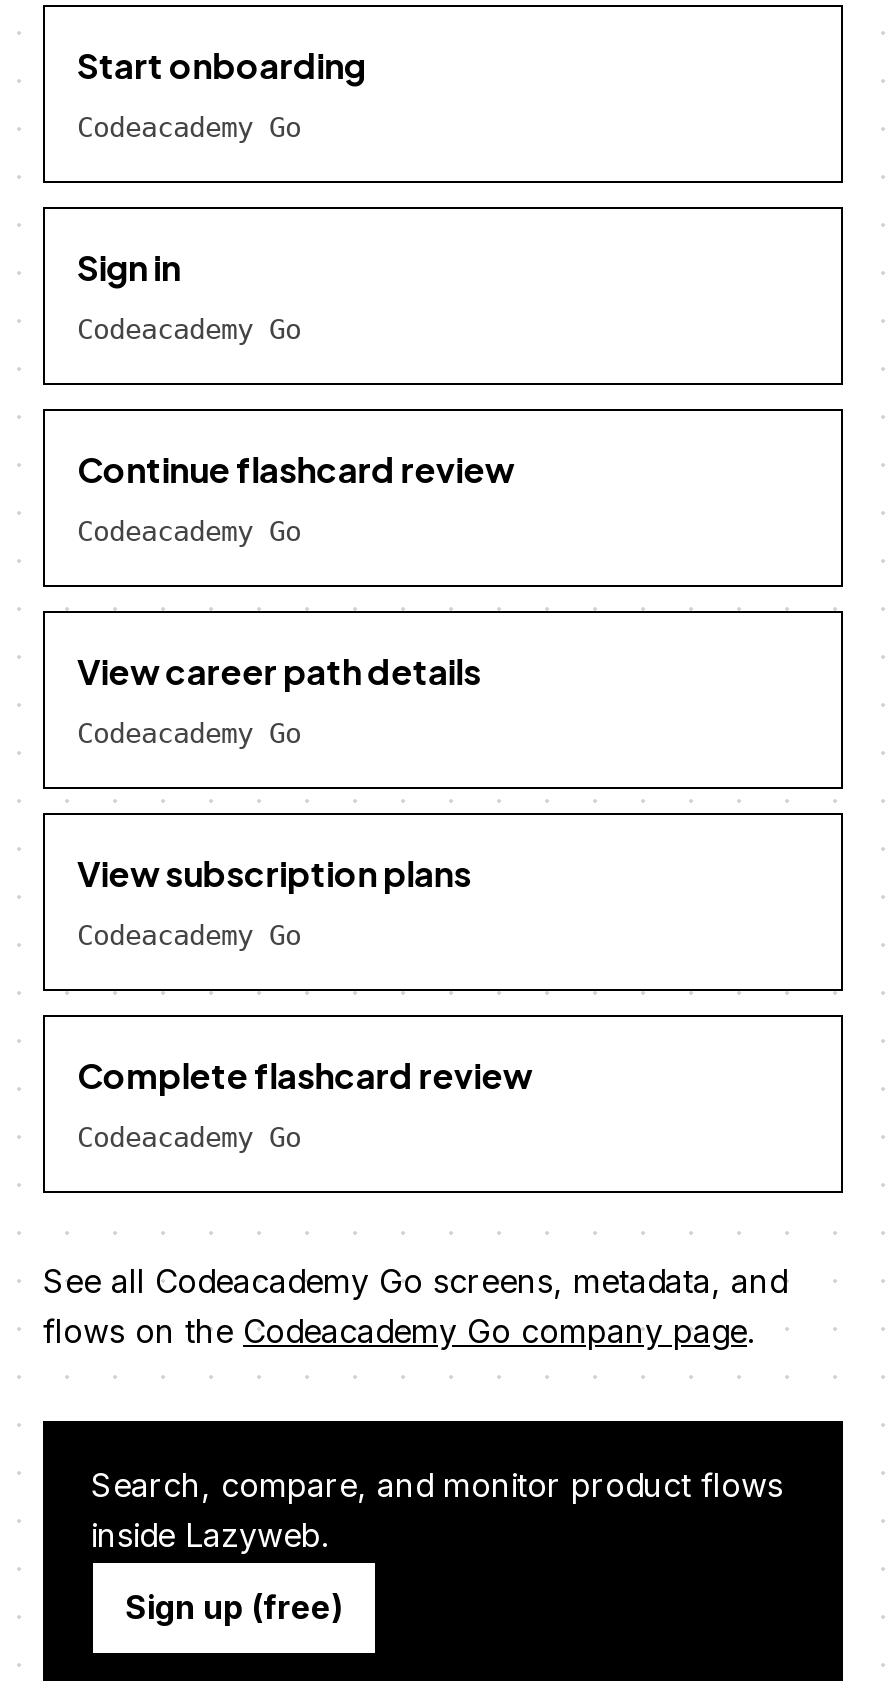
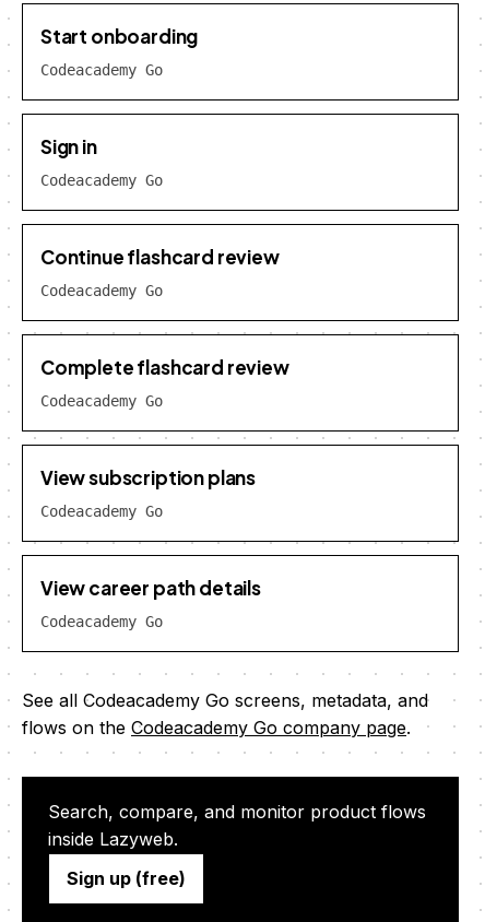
moved [77,649,481,693] -> [40,575,261,600]: View career path details
moved [77,1053,533,1097] -> [40,355,289,379]: Complete flashcard review

